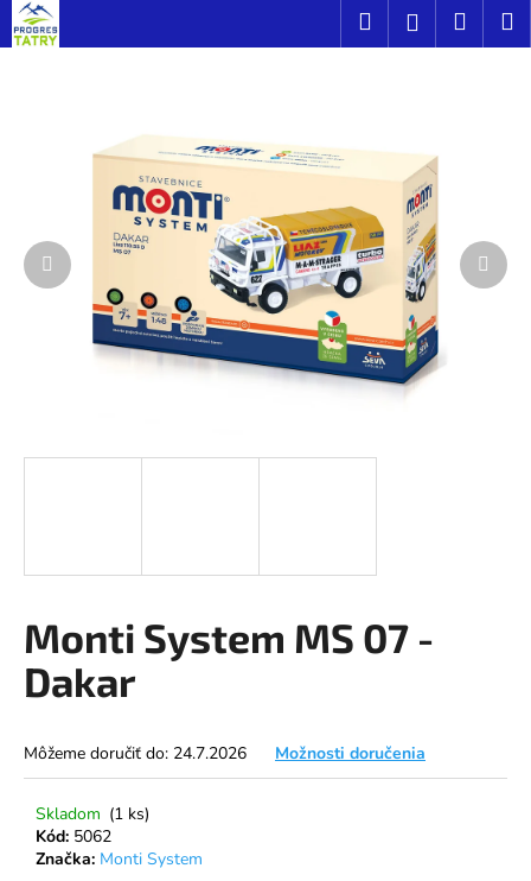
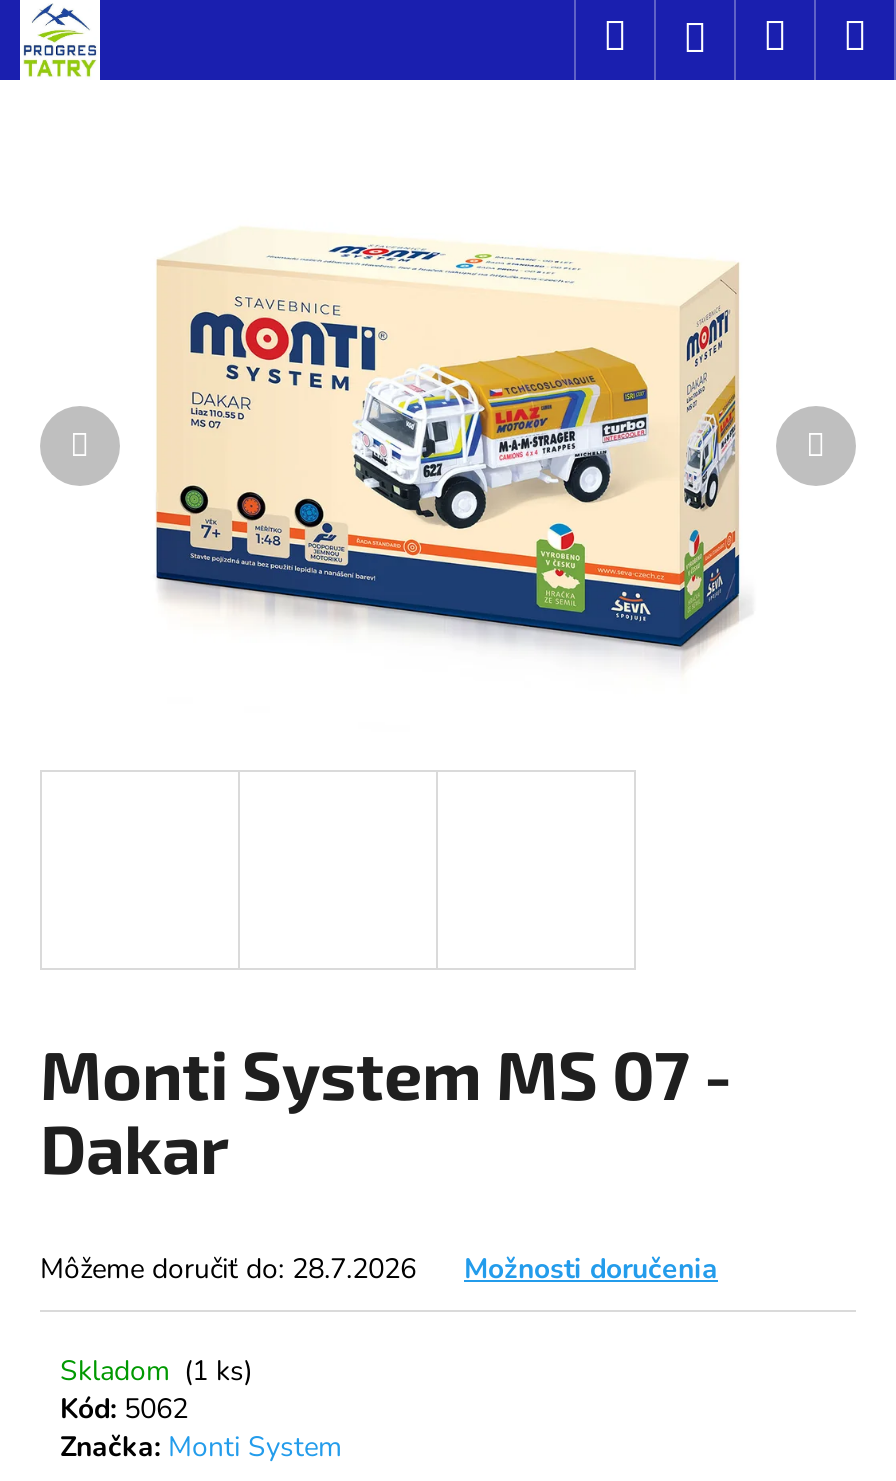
[24,741,247,764] Môžeme doručiť do: 24.7.2026 -> [40,1249,416,1287] Môžeme doručiť do: 28.7.2026

